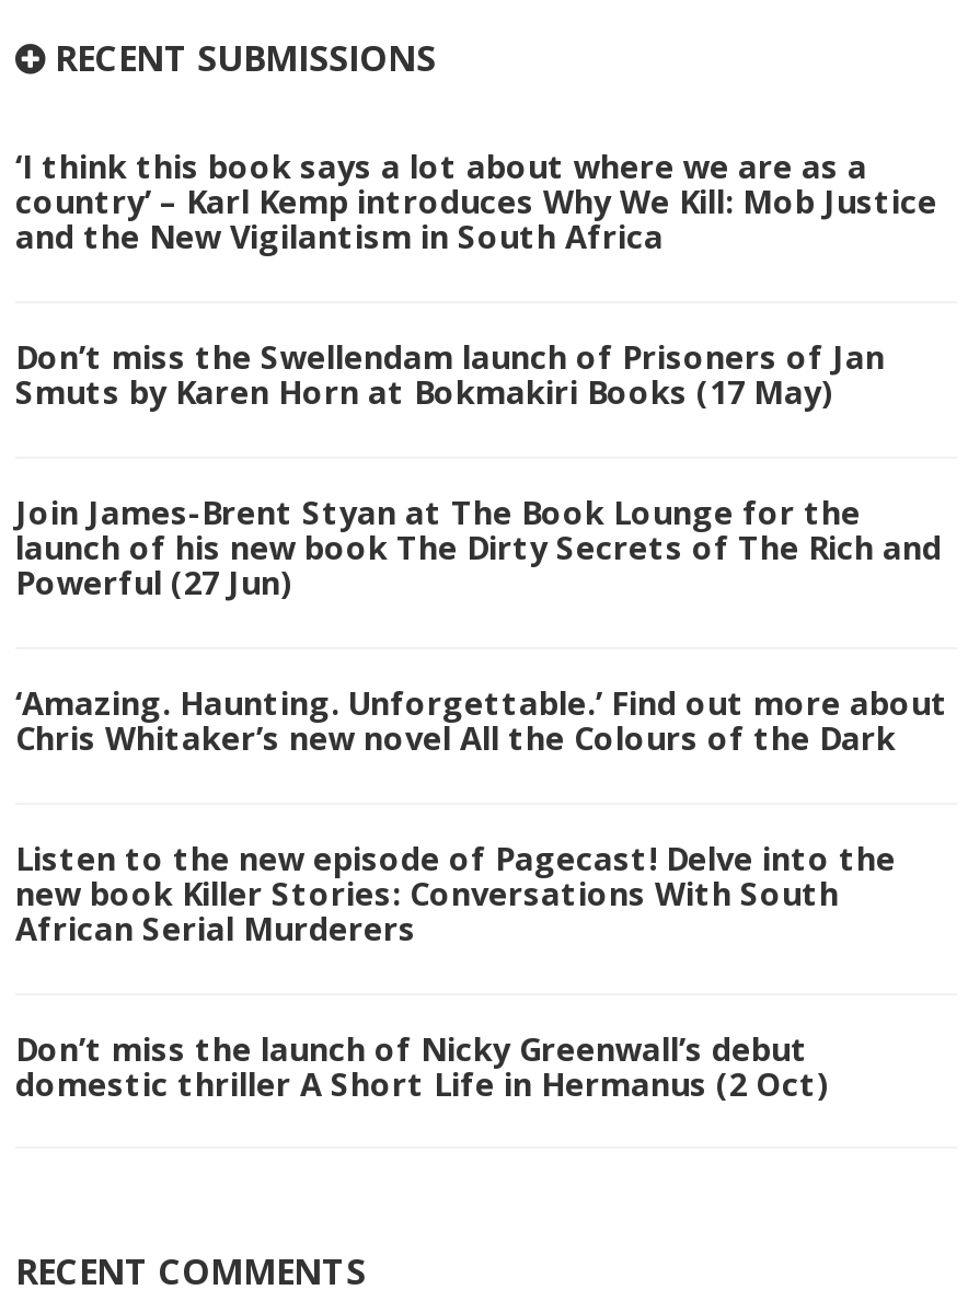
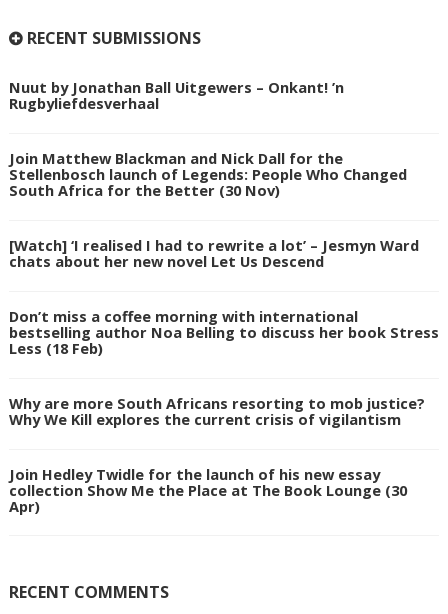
[15,144,937,258] ‘I think this book says a lot about where we are as a | country’ – Karl Kemp introduces Why We Kill: Mob Justice | and the New Vigilantism in South Africa -> [9,77,344,113] Nuut by Jonathan Ball Uitgewers – Onkant! ’n | Rugbyliefdesverhaal
[15,334,885,413] Don’t miss the Swellendam launch of Prisoners of Jan | Smuts by Karen Horn at Bokmakiri Books (17 May) -> [9,148,407,200] Join Matthew Blackman and Nick Dall for the | Stellenbosch launch of Legends: People Who Changed | South Africa for the Better (30 Nov)
[15,490,942,604] Join James-Brent Styan at The Book Lounge for the | launch of his new book The Dirty Secrets of The Rich and | Powerful (27 Jun) -> [9,235,419,271] [Watch] ‘I realised I had to rewrite a lot’ – Jesmyn Ward | chats about her new novel Let Us Descend
[15,680,948,759] ‘Amazing. Haunting. Unforgettable.’ Find out more about | Chris Whitaker’s new novel All the Colours of the Dark -> [9,306,439,358] Don’t miss a coffee morning with international | bestselling author Noa Belling to discuss her book Stress | Less (18 Feb)
[15,835,896,949] Listen to the new episode of Pagecast! Delve into the | new book Killer Stories: Conversations With South | African Serial Murderers -> [9,393,425,429] Why are more South Africans resorting to mob justice? | Why We Kill explores the current crisis of vigilantism
[15,1025,828,1104] Don’t miss the launch of Nicky Greenwall’s debut | domestic thriller A Short Life in Hermanus (2 Oct) -> [9,463,407,515] Join Hedley Twidle for the launch of his new essay | collection Show Me the Place at The Book Lounge (30 | Apr)

